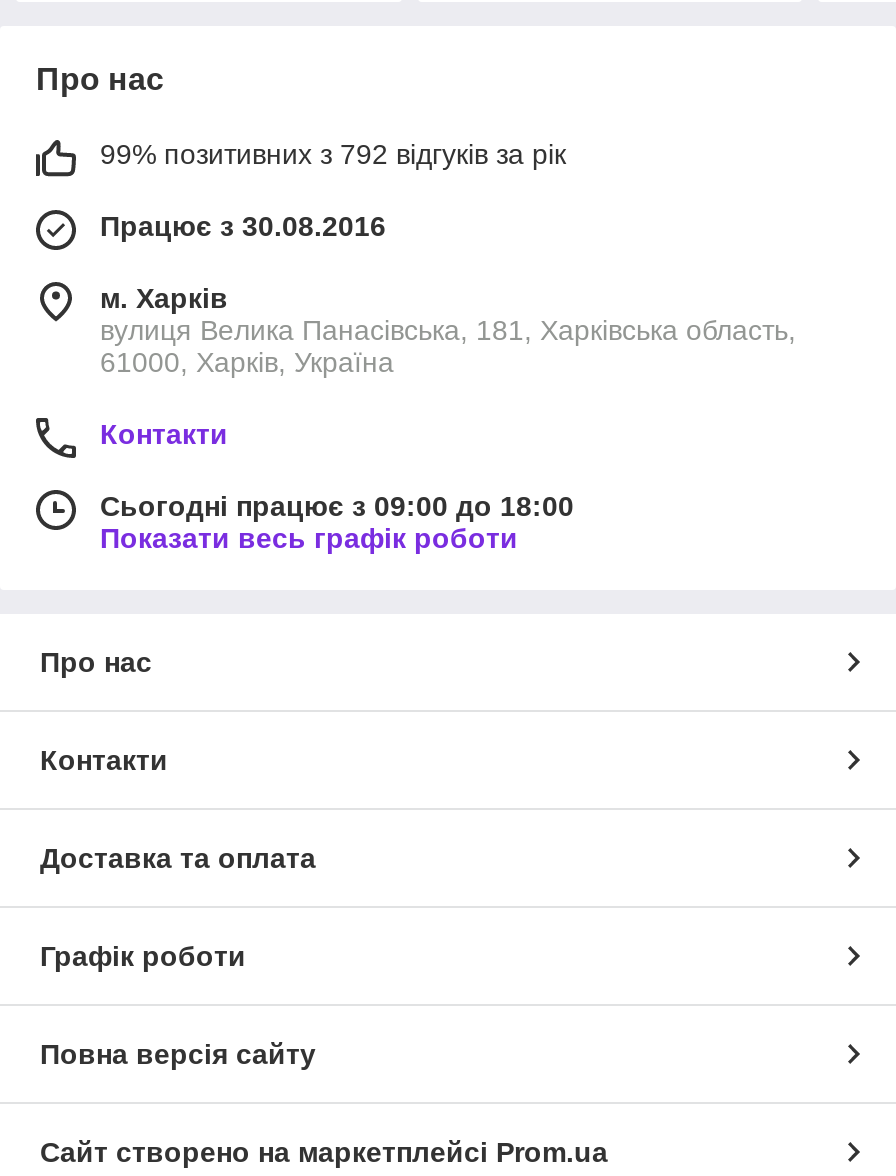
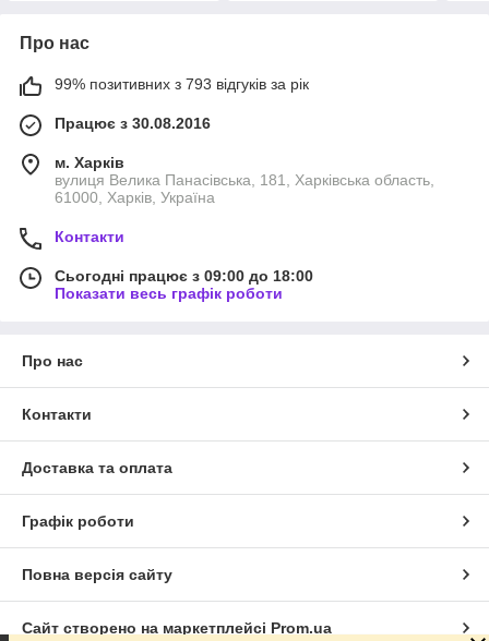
[100,138,566,170] 99% позитивних з 792 відгуків за рік -> [55,75,309,92] 99% позитивних з 793 відгуків за рік

